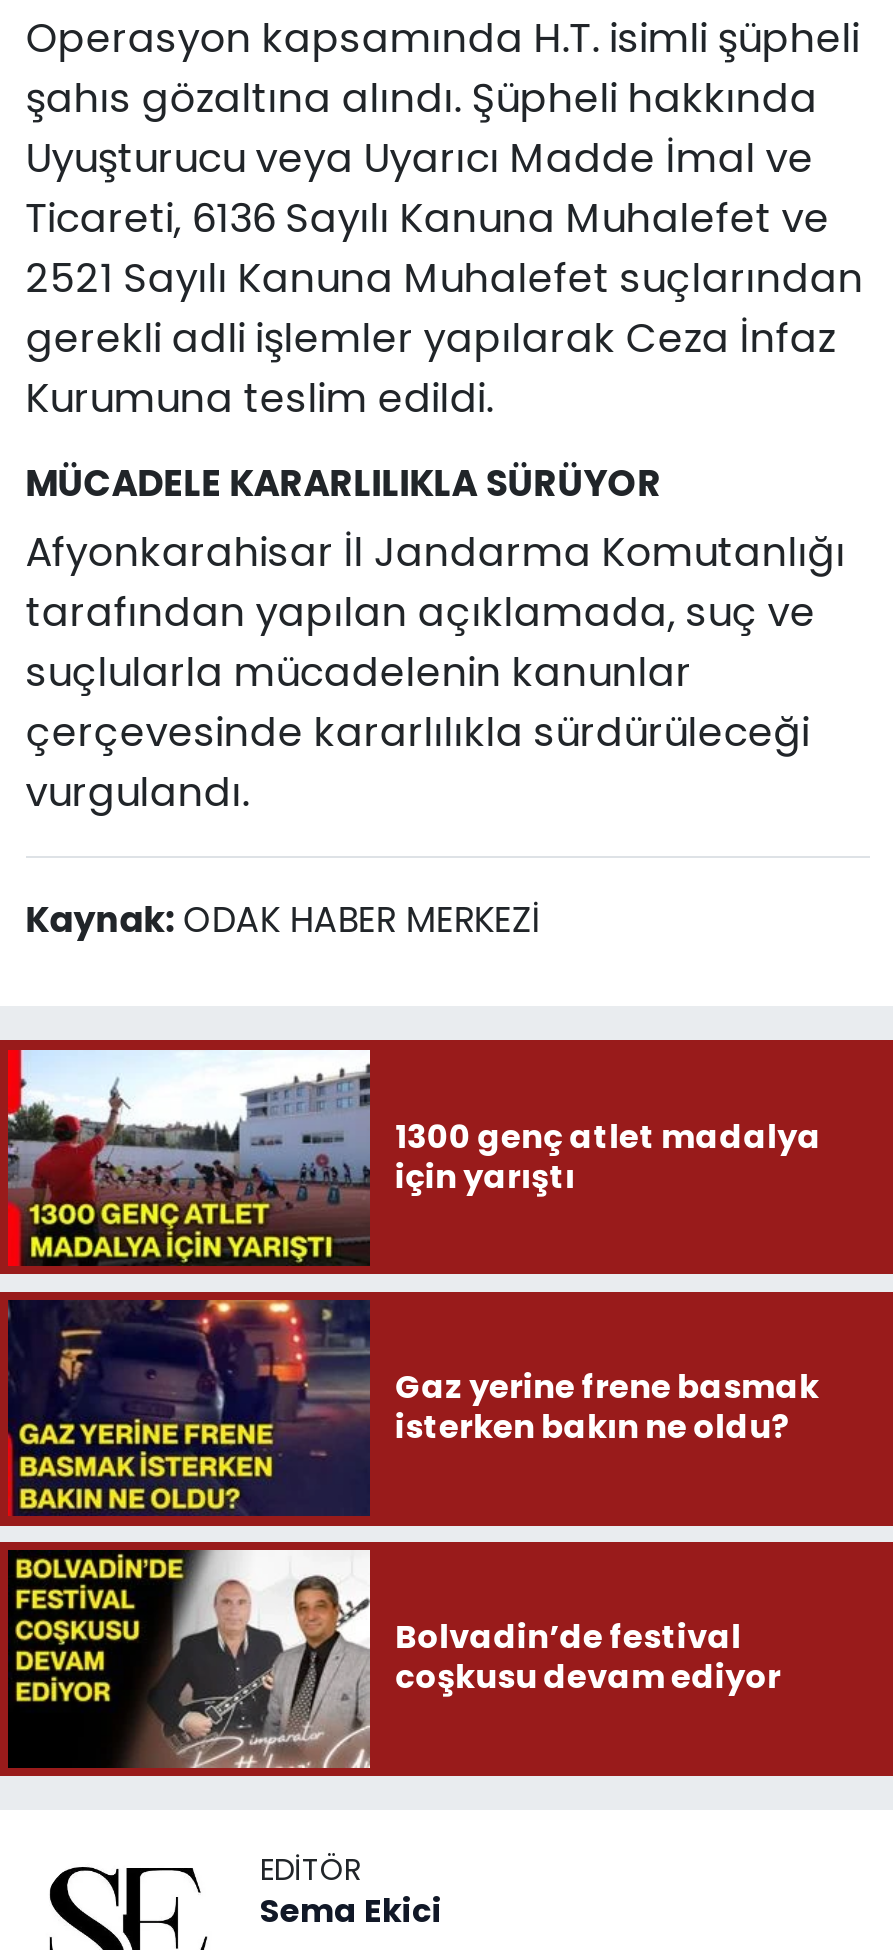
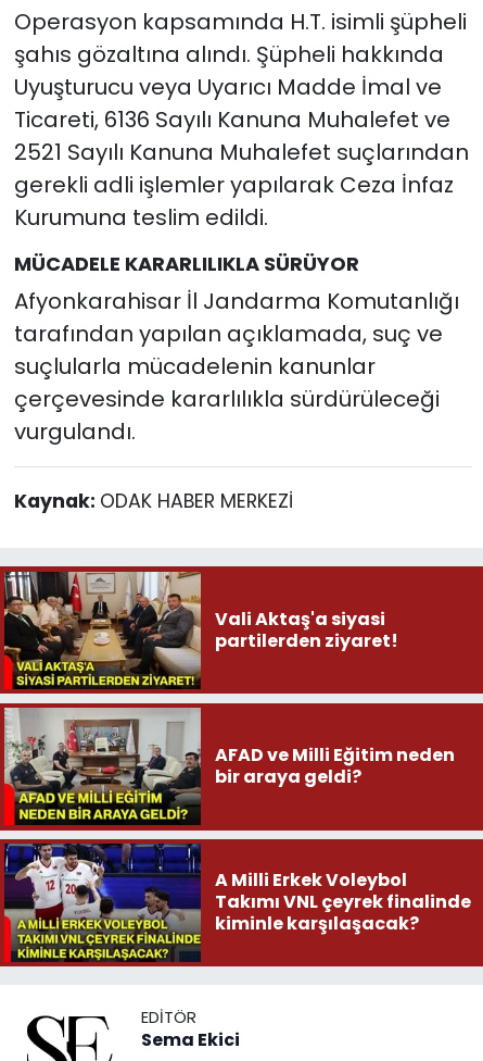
[6,1048,821,1264] [image] | 1300 genç atlet madalya | için yarıştı -> [3,571,398,688] [image] | Vali Aktaş'a siyasi | partilerden ziyaret!
[6,1298,819,1518] [image] | Gaz yerine frene basmak | isterken bakın ne oldu? -> [3,707,454,826] [image] | AFAD ve Milli Eğitim neden | bir araya geldi?
[6,1548,781,1770] [image] | Bolvadin’de festival | coşkusu devam ediyor -> [3,842,471,963] [image] | A Milli Erkek Voleybol | Takımı VNL çeyrek finalinde | kiminle karşılaşacak?

